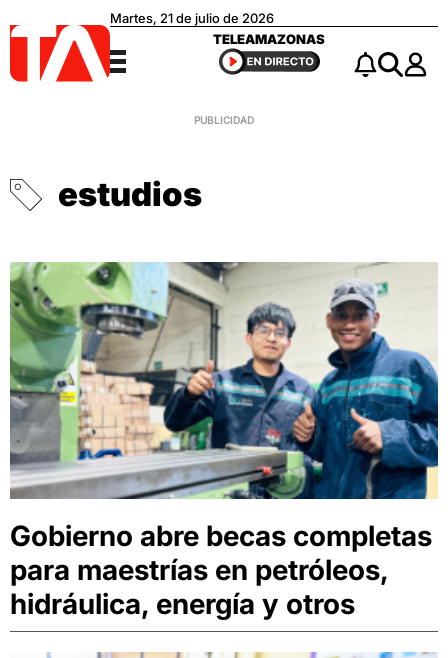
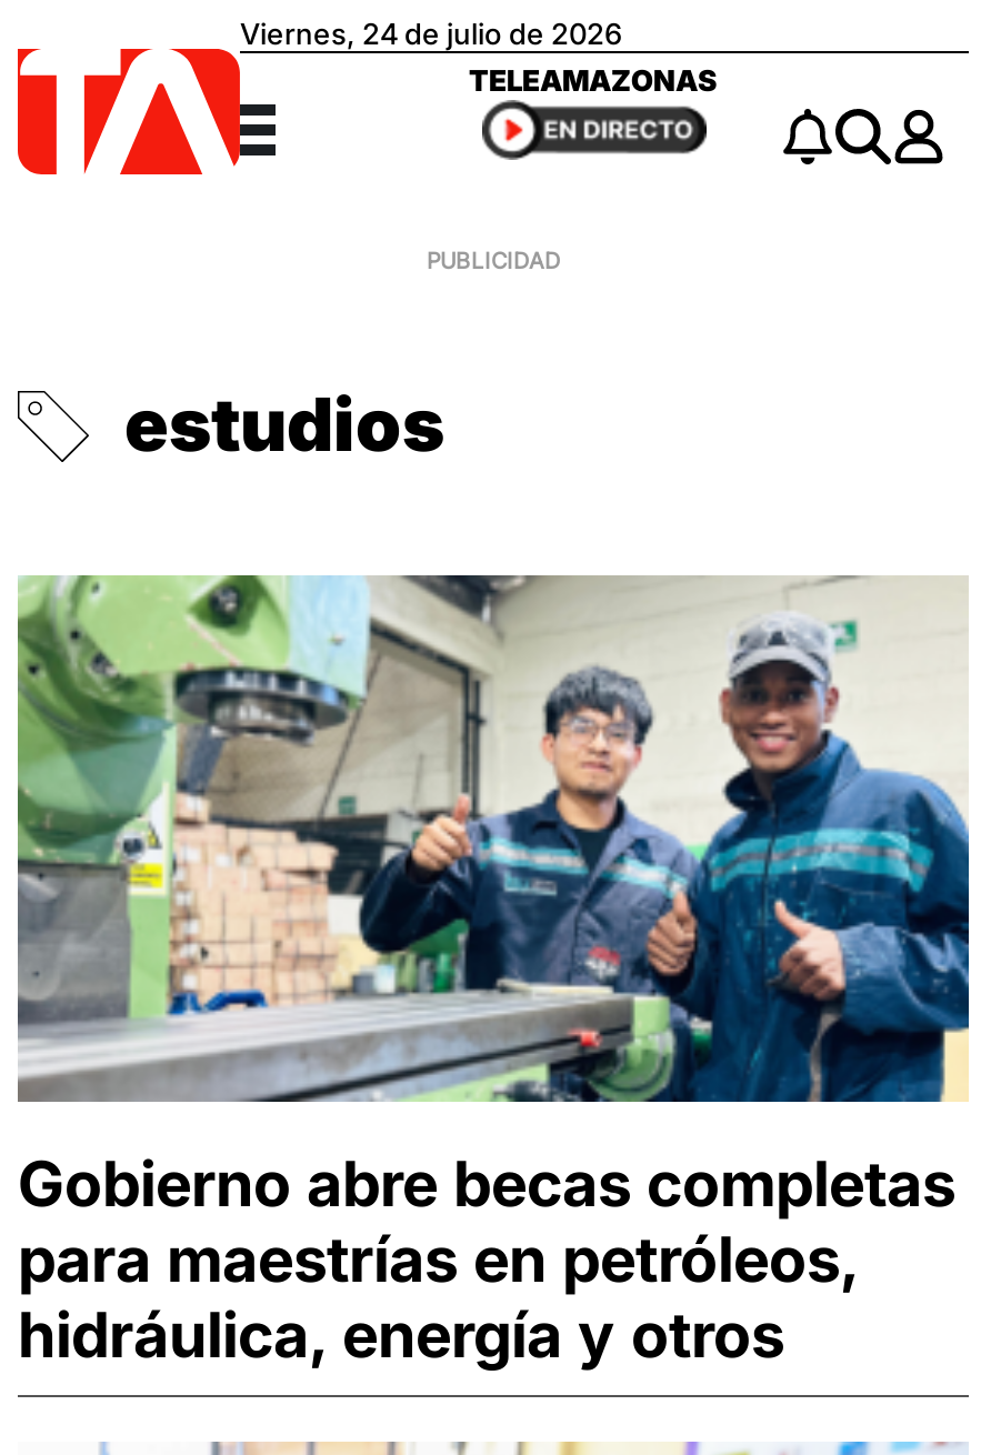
[110,10,274,26] Martes, 21 de julio de 2026 -> [240,16,622,52] Viernes, 24 de julio de 2026

